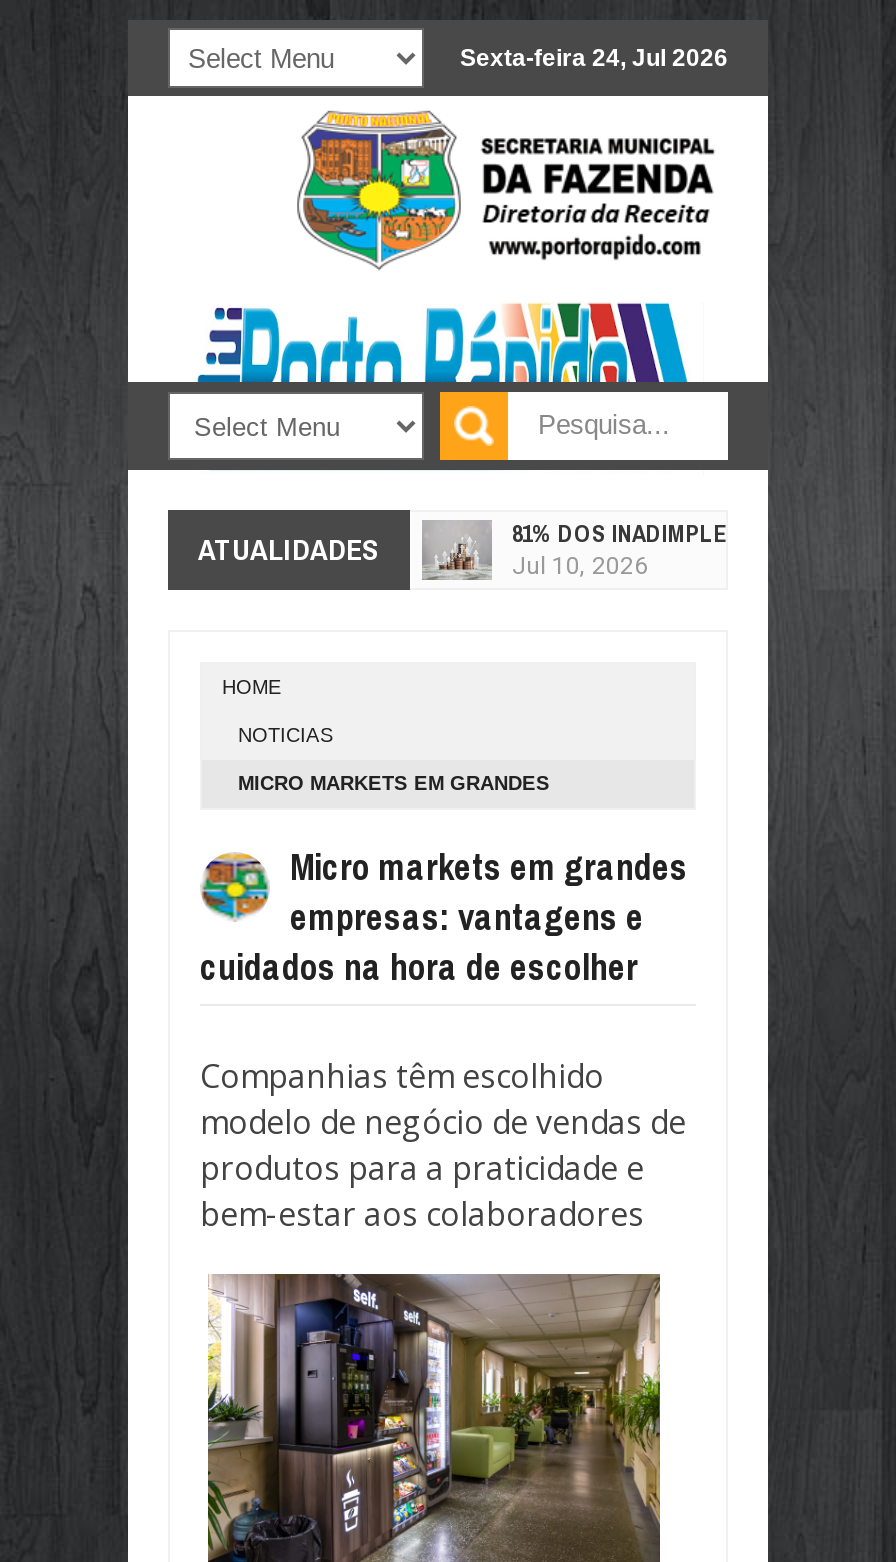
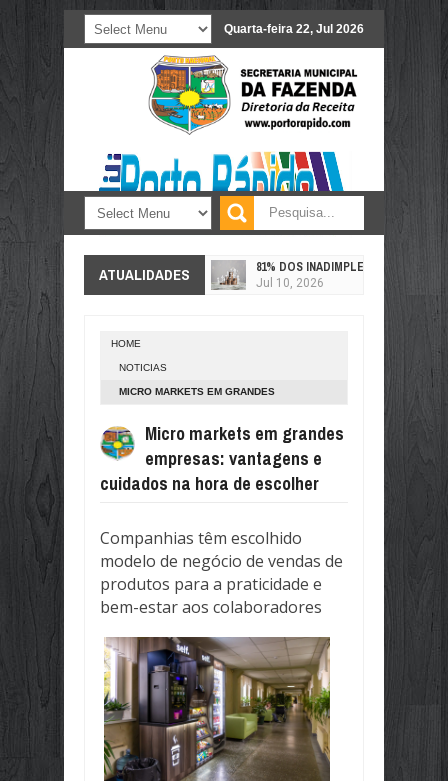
[460,44,728,72] Sexta-feira 24, Jul 2026 -> [224,22,364,36] Quarta-feira 22, Jul 2026

